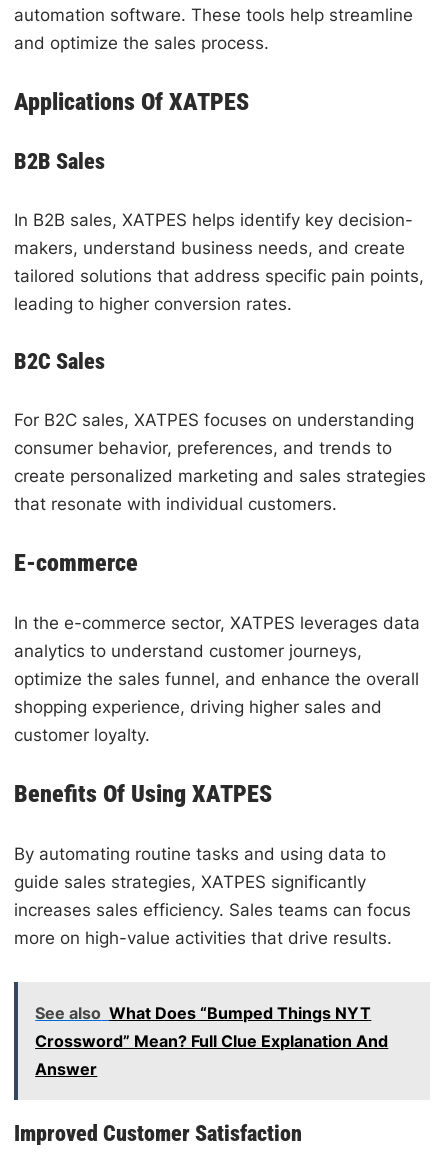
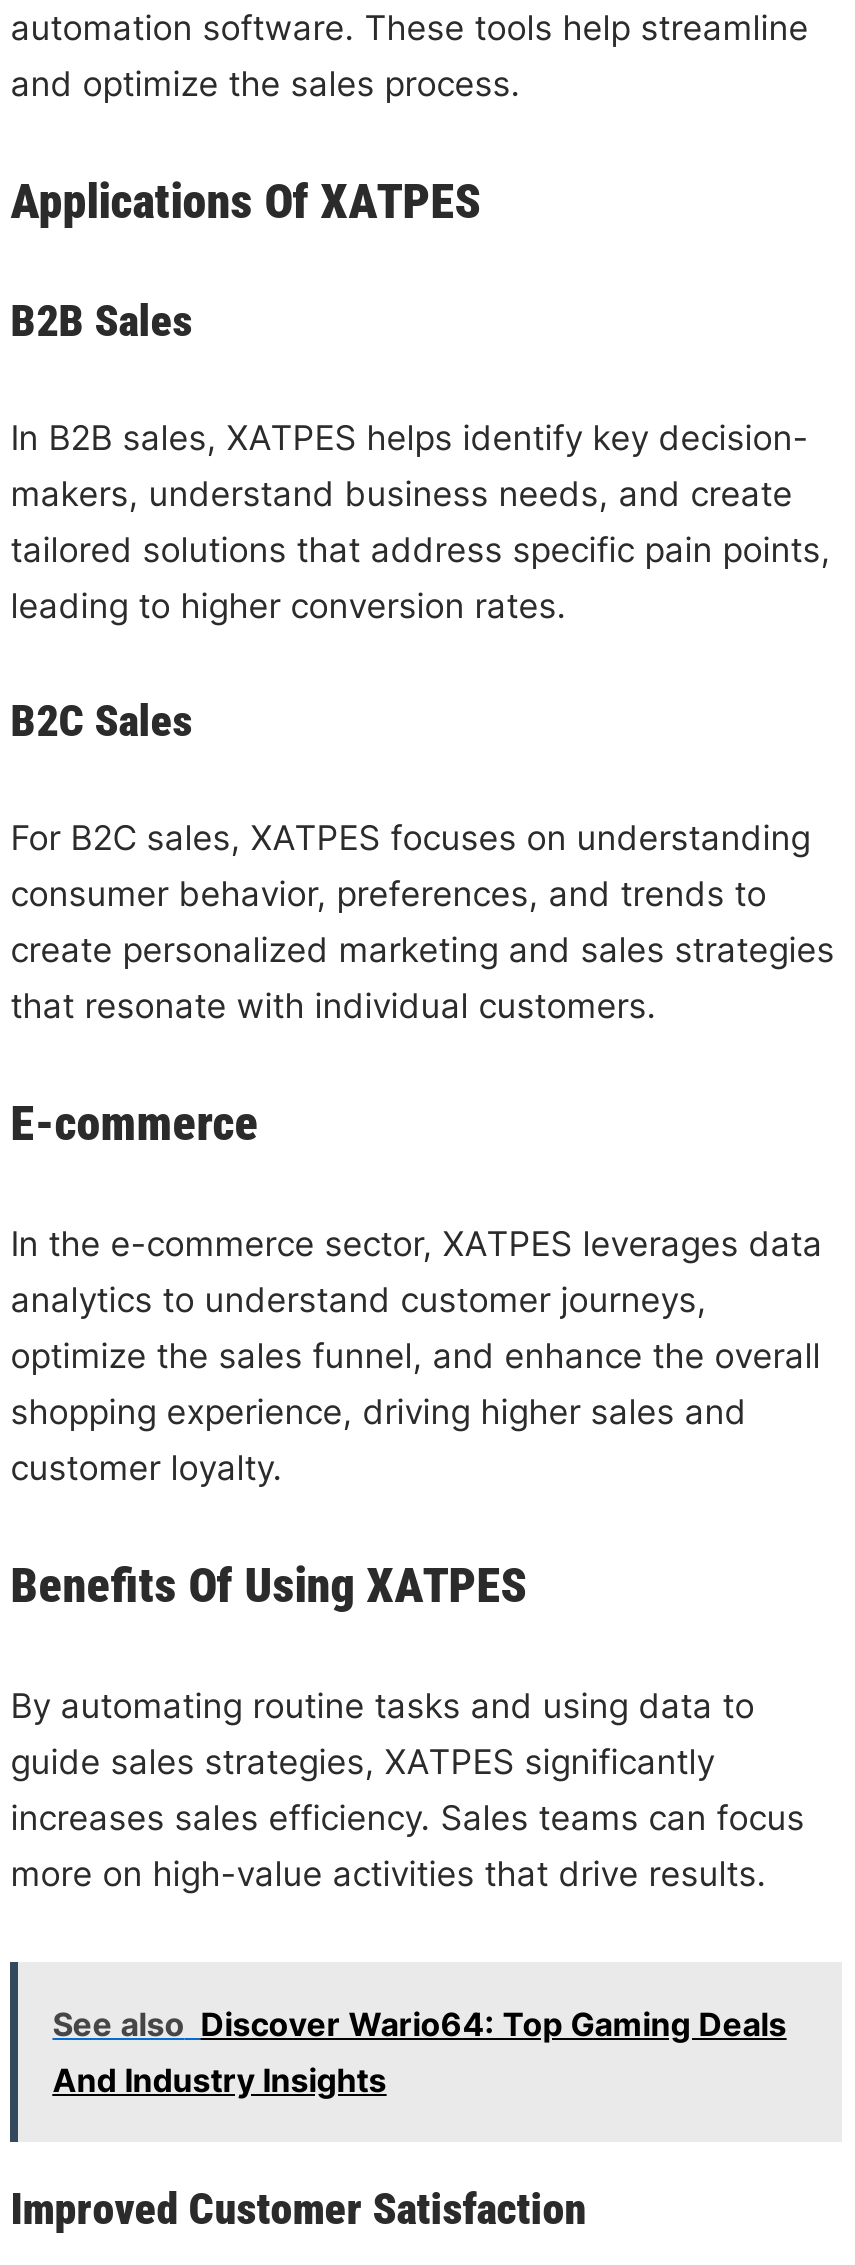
[35,1003,388,1079] See also What Does “Bumped Things NYT | Crossword” Mean? Full Clue Explanation And | Answer -> [52,2005,786,2101] See also Discover Wario64: Top Gaming Deals | And Industry Insights

